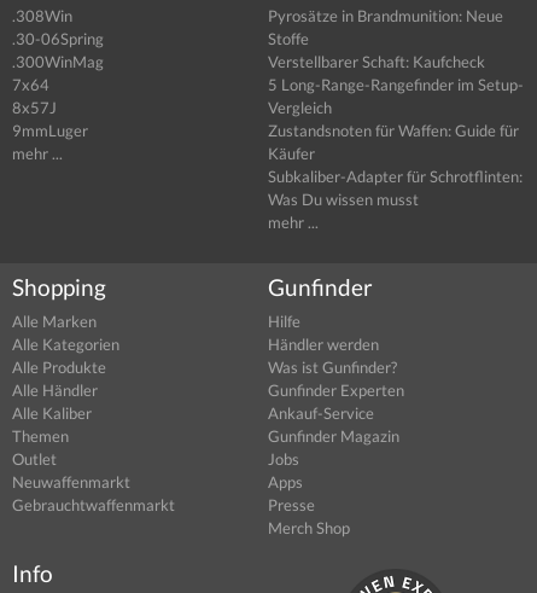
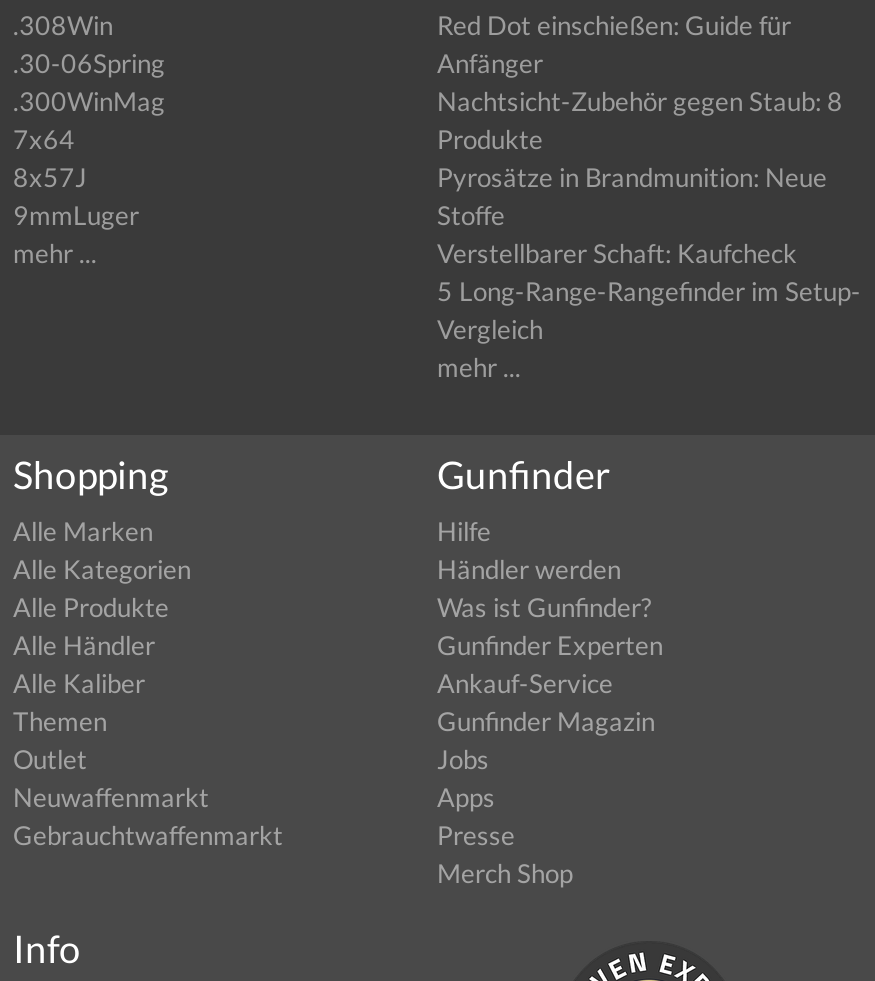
moved [268,7,524,118] -> [437,162,861,346]: Pyrosätze in Brandmunition: Neue | Stoffe | Verstellbarer Schaft: Kaufcheck | 5 Long-Range-Rangefinder im Setup- | Vergleich
none -> [437,10,843,156] Red Dot einschießen: Guide für | Anfänger | Nachtsicht-Zubehör gegen Staub: 8 | Produkte
[268,121,523,209] Zustandsnoten für Waffen: Guide für | Käufer | Subkaliber-Adapter für Schrotflinten: | Was Du wissen musst -> none

